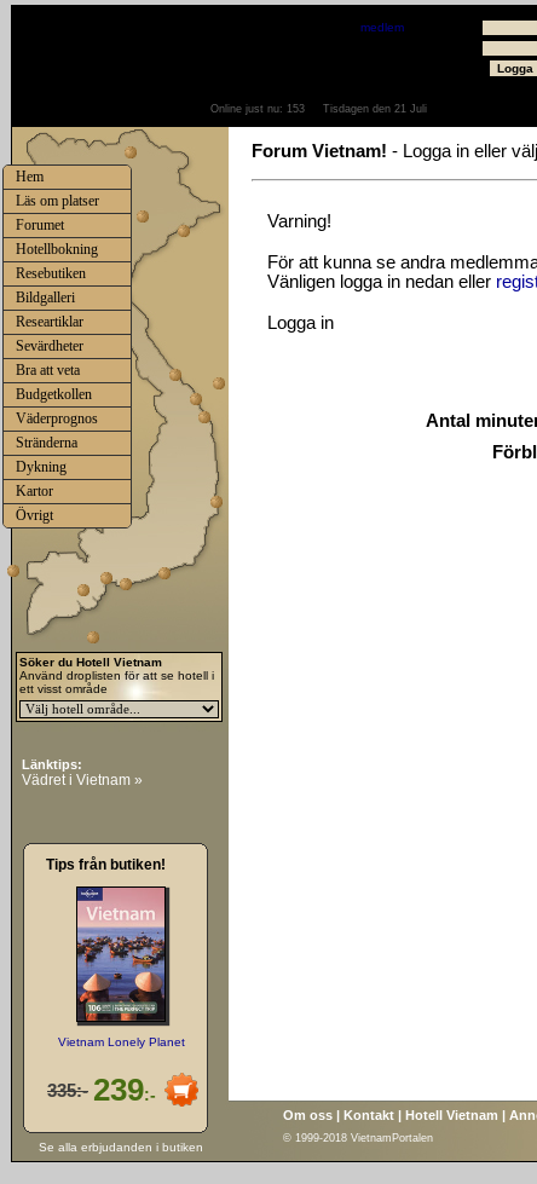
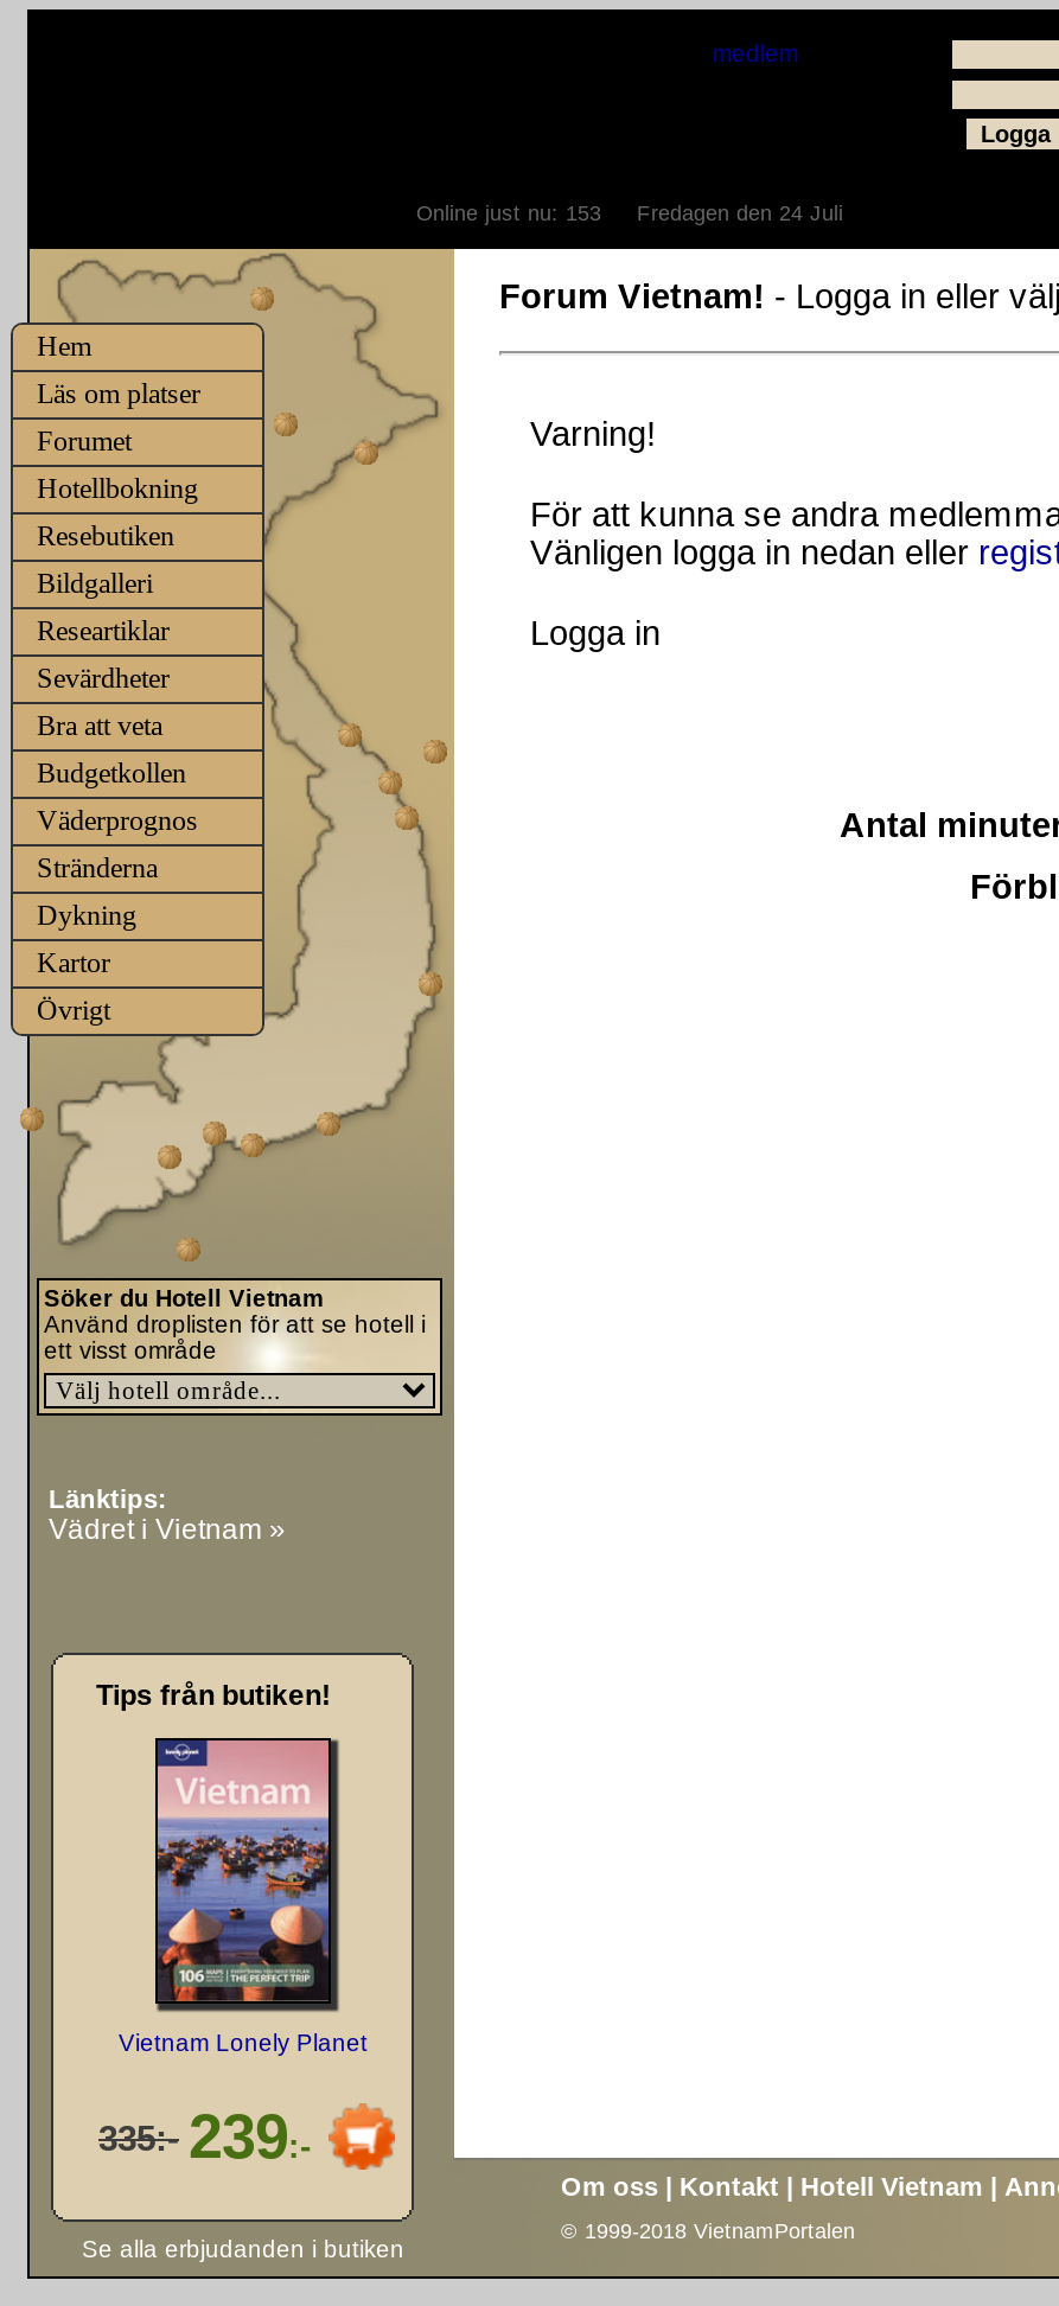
[210,103,427,115] Online just nu: 153 Tisdagen den 21 Juli -> [416,202,843,225] Online just nu: 153 Fredagen den 24 Juli

